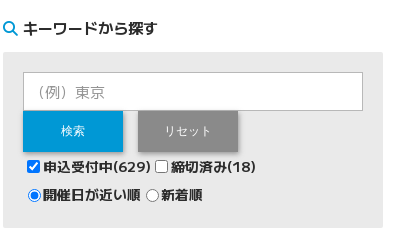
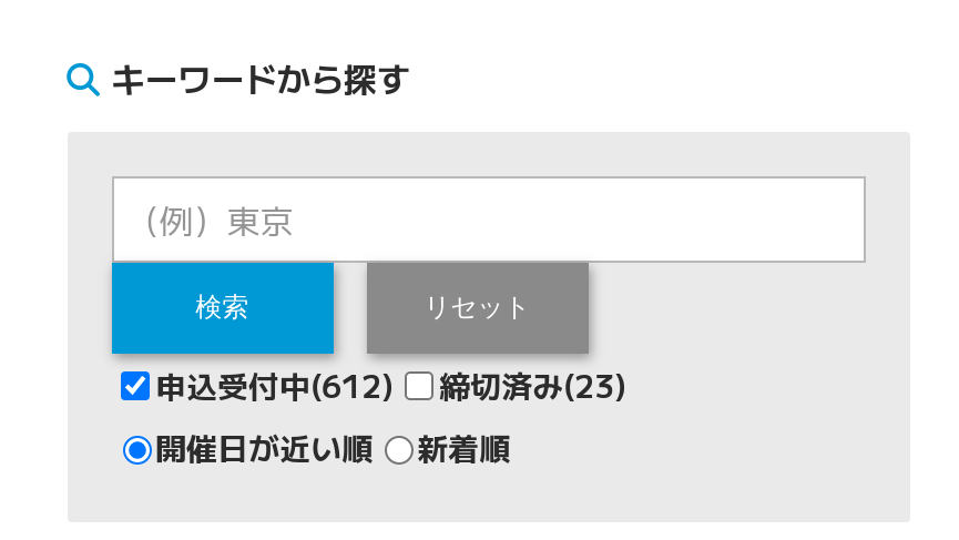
[43,156,151,176] 申込受付中(629) -> [155,363,395,407] 申込受付中(612)
[171,156,256,176] 締切済み(18) -> [439,363,628,407] 締切済み(23)

